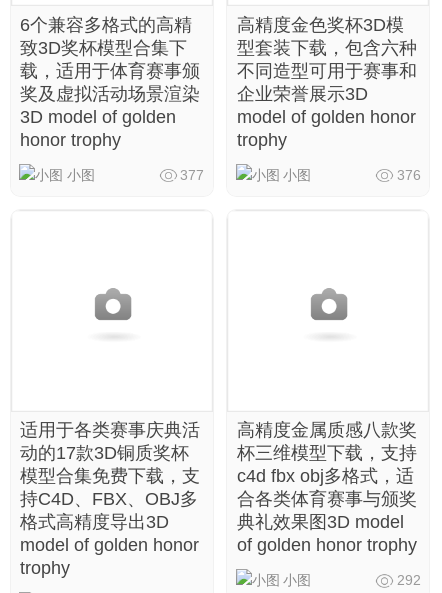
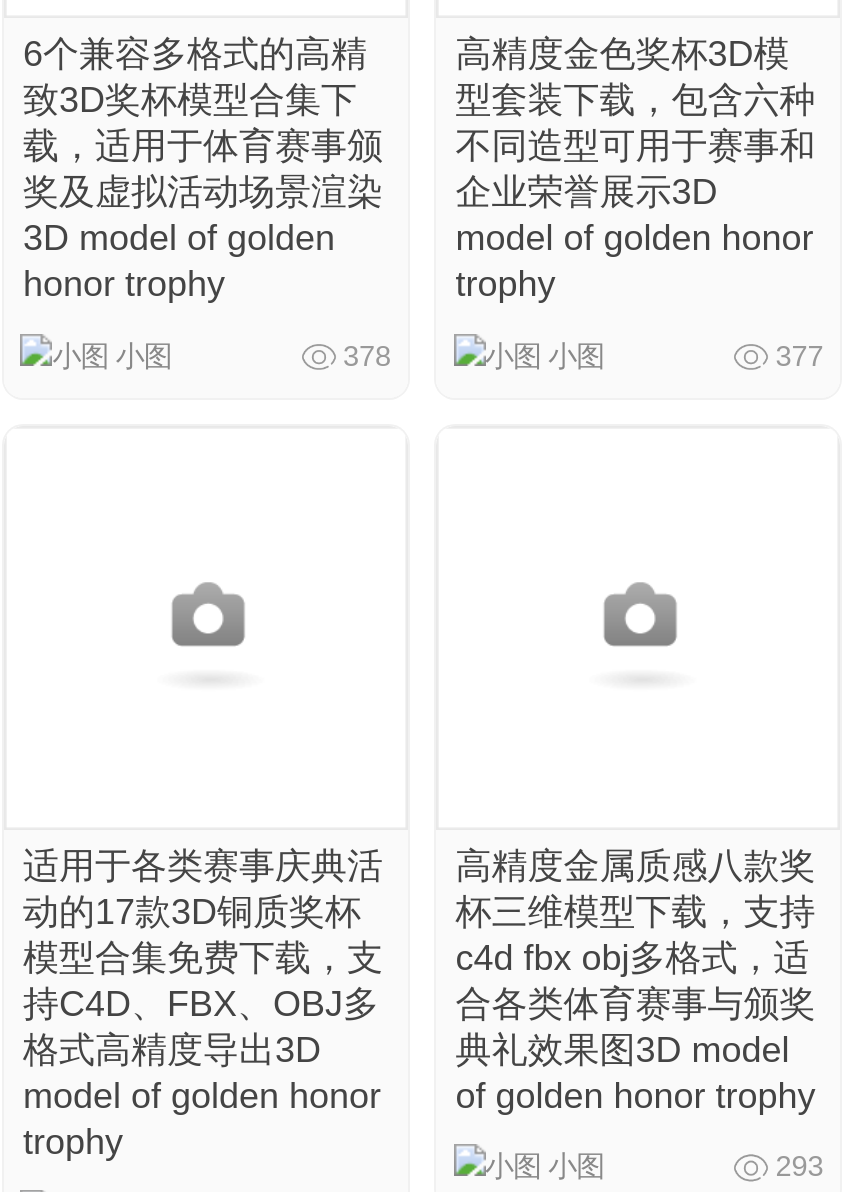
[180,167,204,183] 377 -> [343,339,391,371] 378
[397,167,421,183] 376 -> [775,339,823,371] 377
[397,572,421,588] 292 -> [775,1150,823,1182] 293

